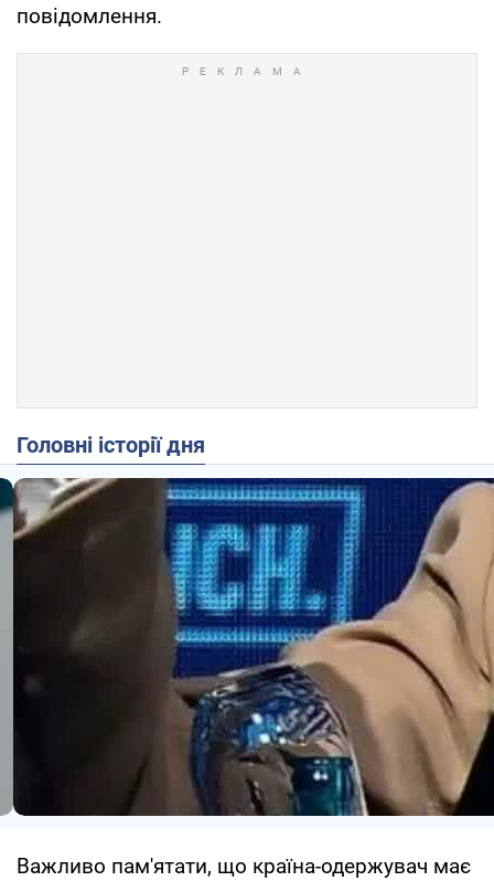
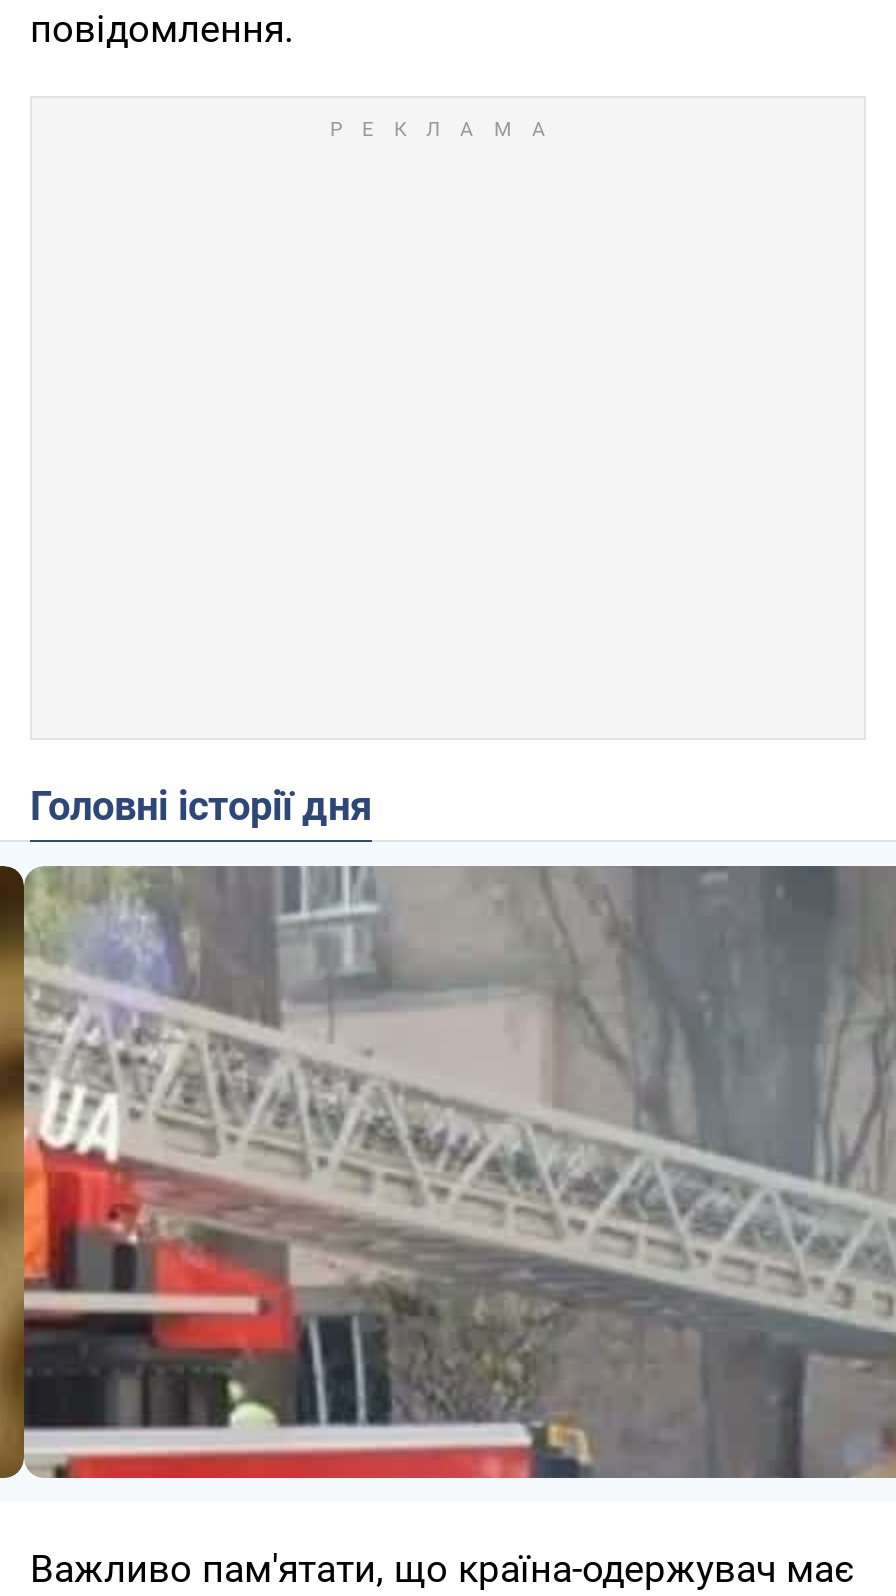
[3,477,491,817] [image] -> [6,864,890,1480] [image]

